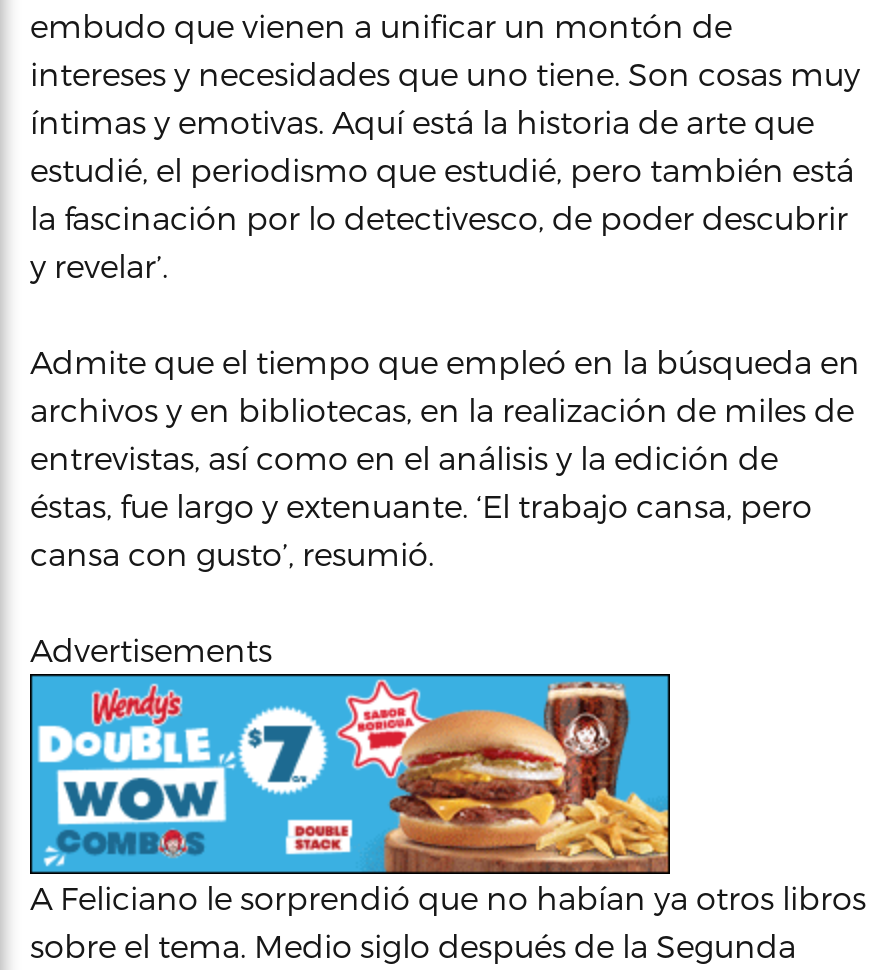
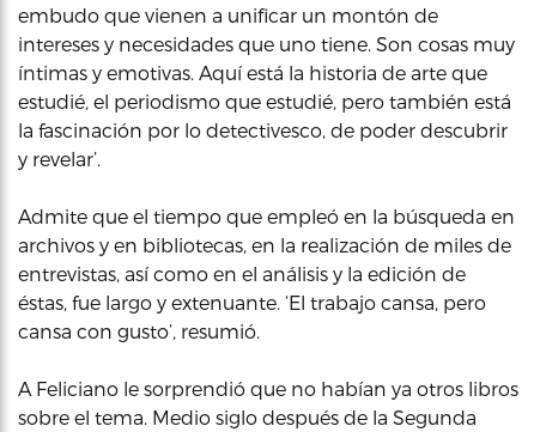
[30,630,272,668] Advertisements -> none
[28,672,672,874] [image] -> none

